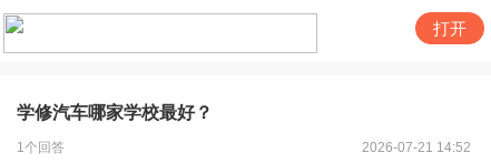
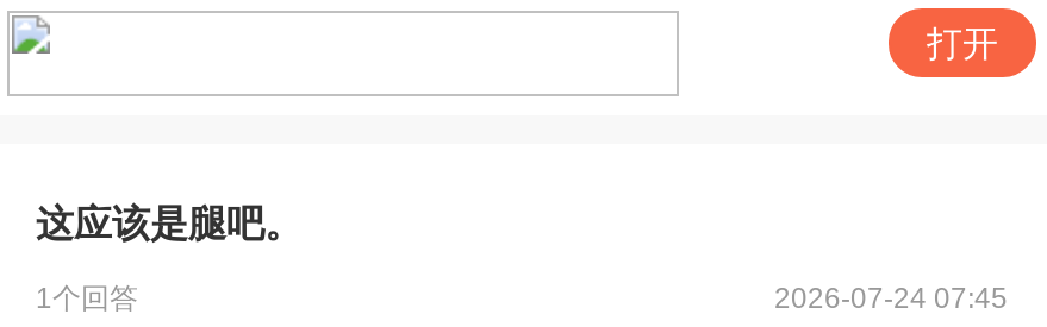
[17,103,213,122] 学修汽车哪家学校最好？ -> [36,203,303,244] 这应该是腿吧。
[362,140,471,155] 2026-07-21 14:52 -> [774,282,1008,315] 2026-07-24 07:45

